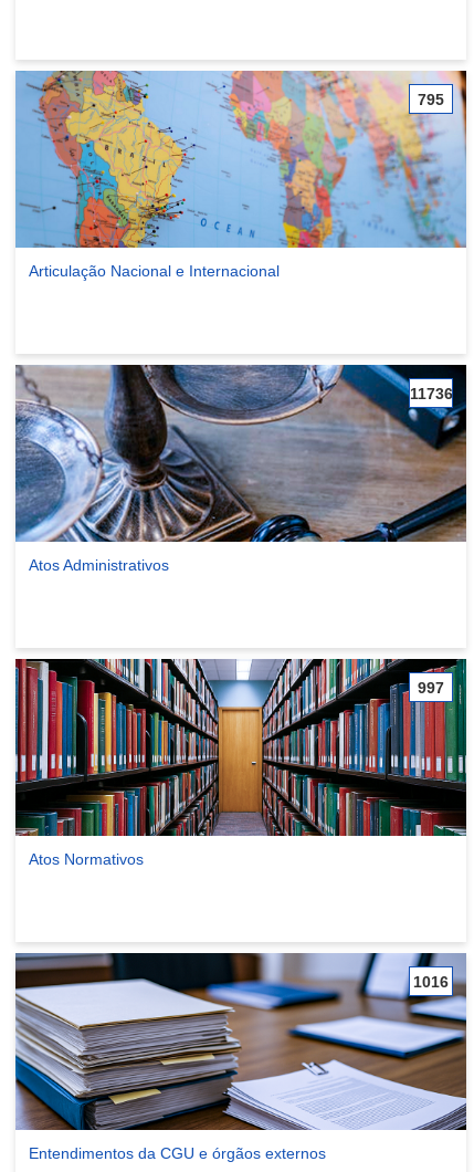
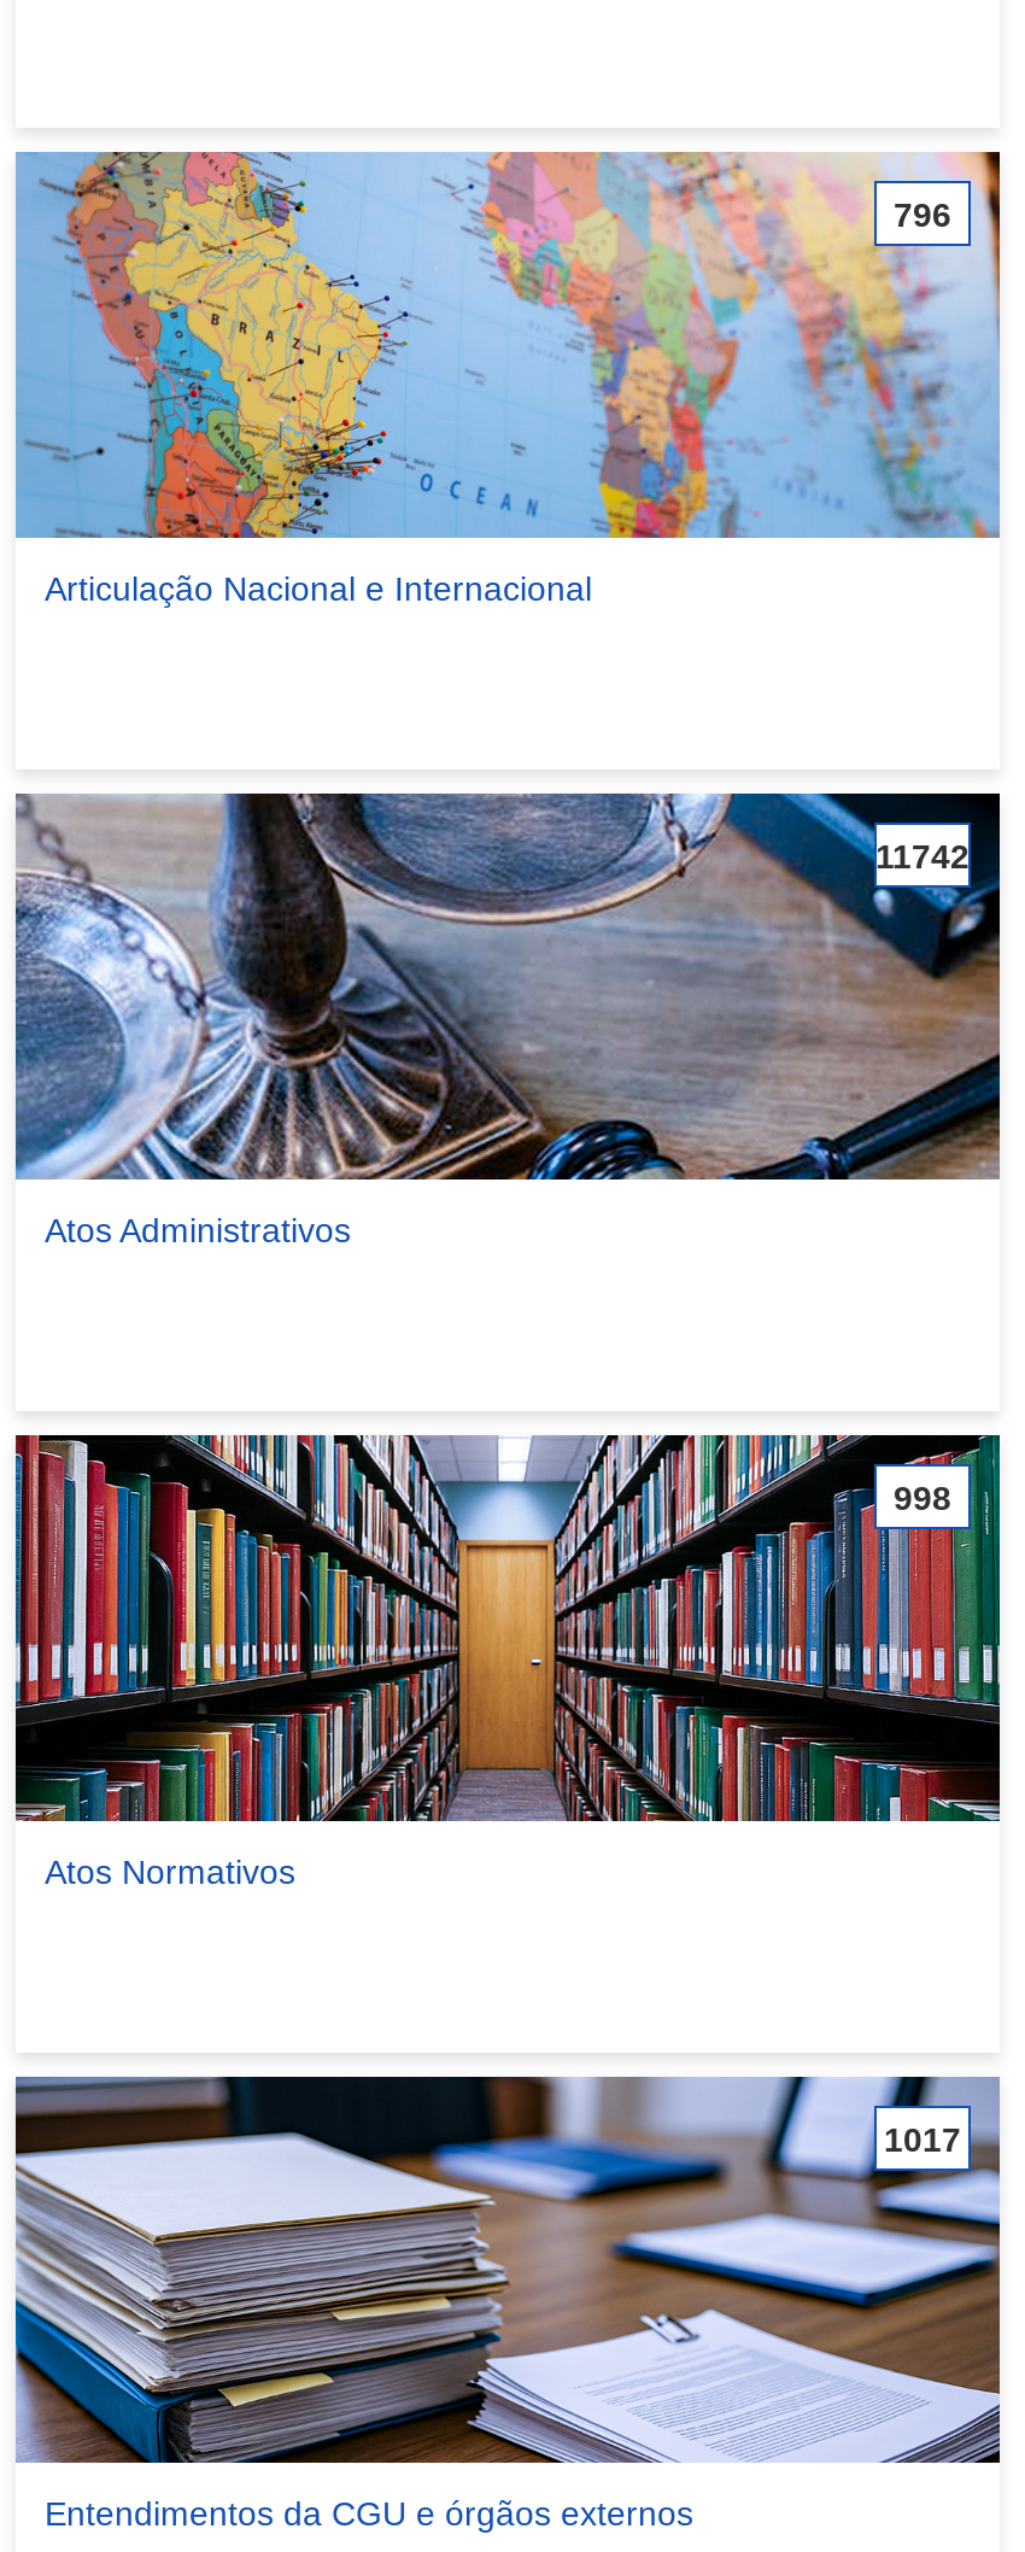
[418,90,444,108] 795 -> [894,194,951,233] 796
[409,384,452,402] 11736 -> [875,836,970,874] 11742
[418,678,444,696] 997 -> [894,1477,951,1516] 998
[413,972,449,990] 1016 -> [884,2119,961,2158] 1017

